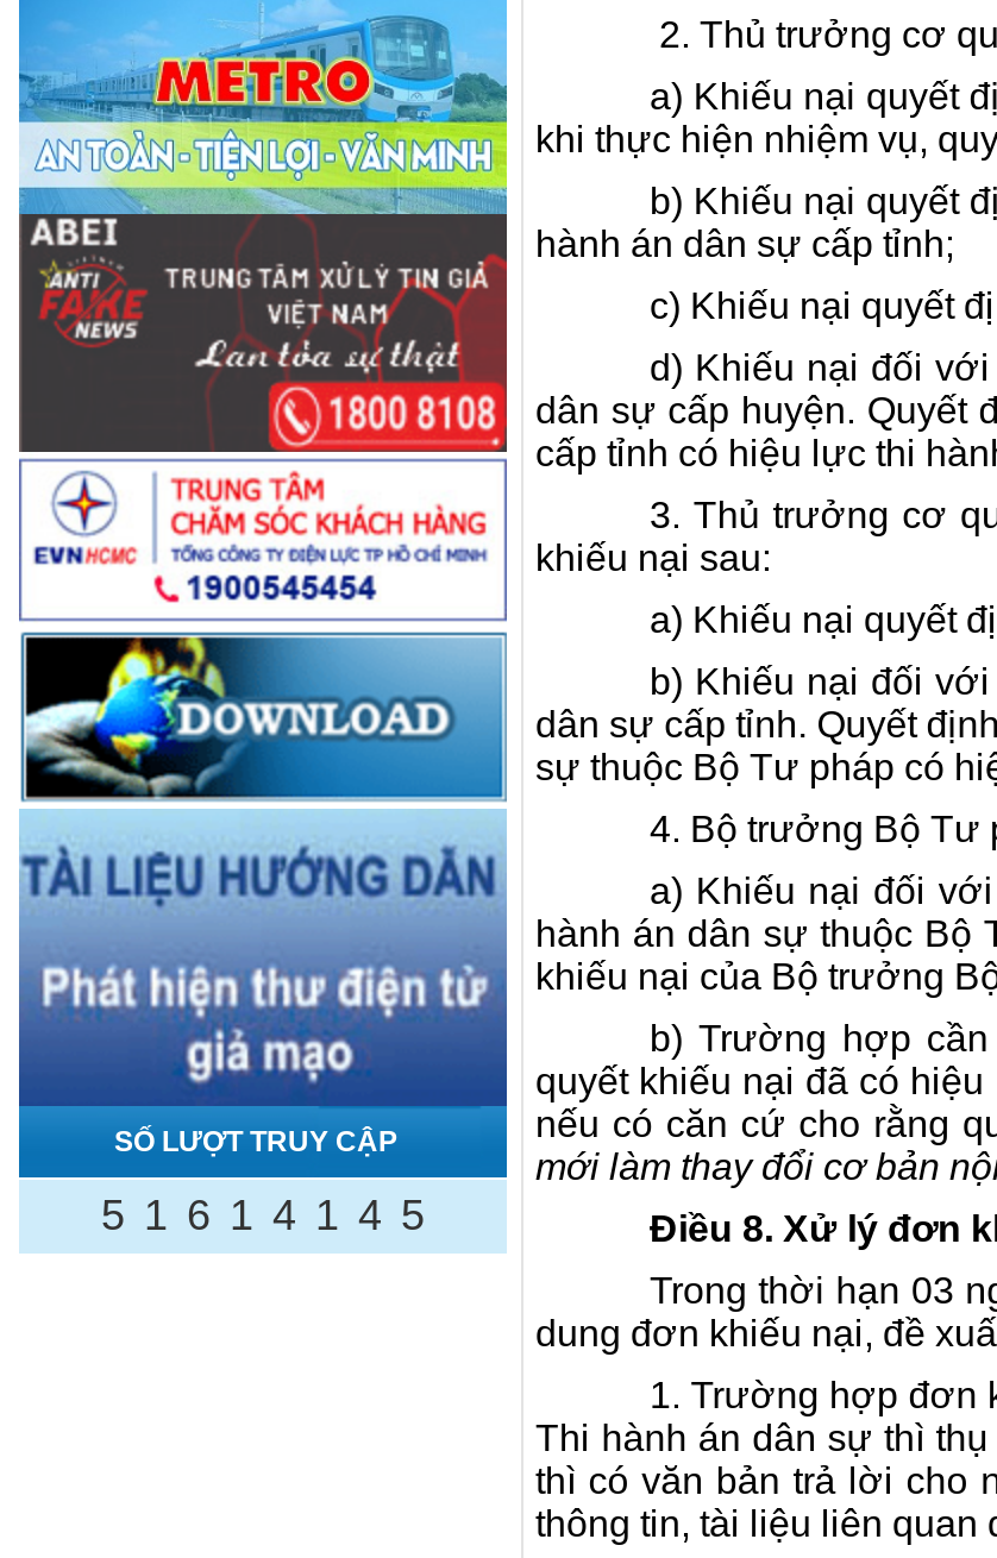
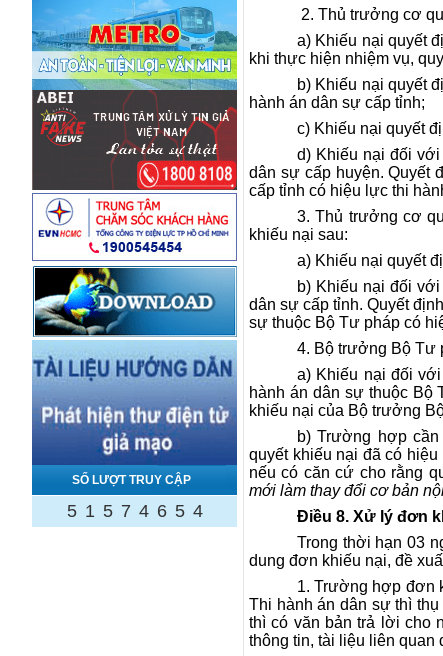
[101,1192,425,1239] 5 1 6 1 4 1 4 5 -> [66,501,202,521] 5 1 5 7 4 6 5 4

